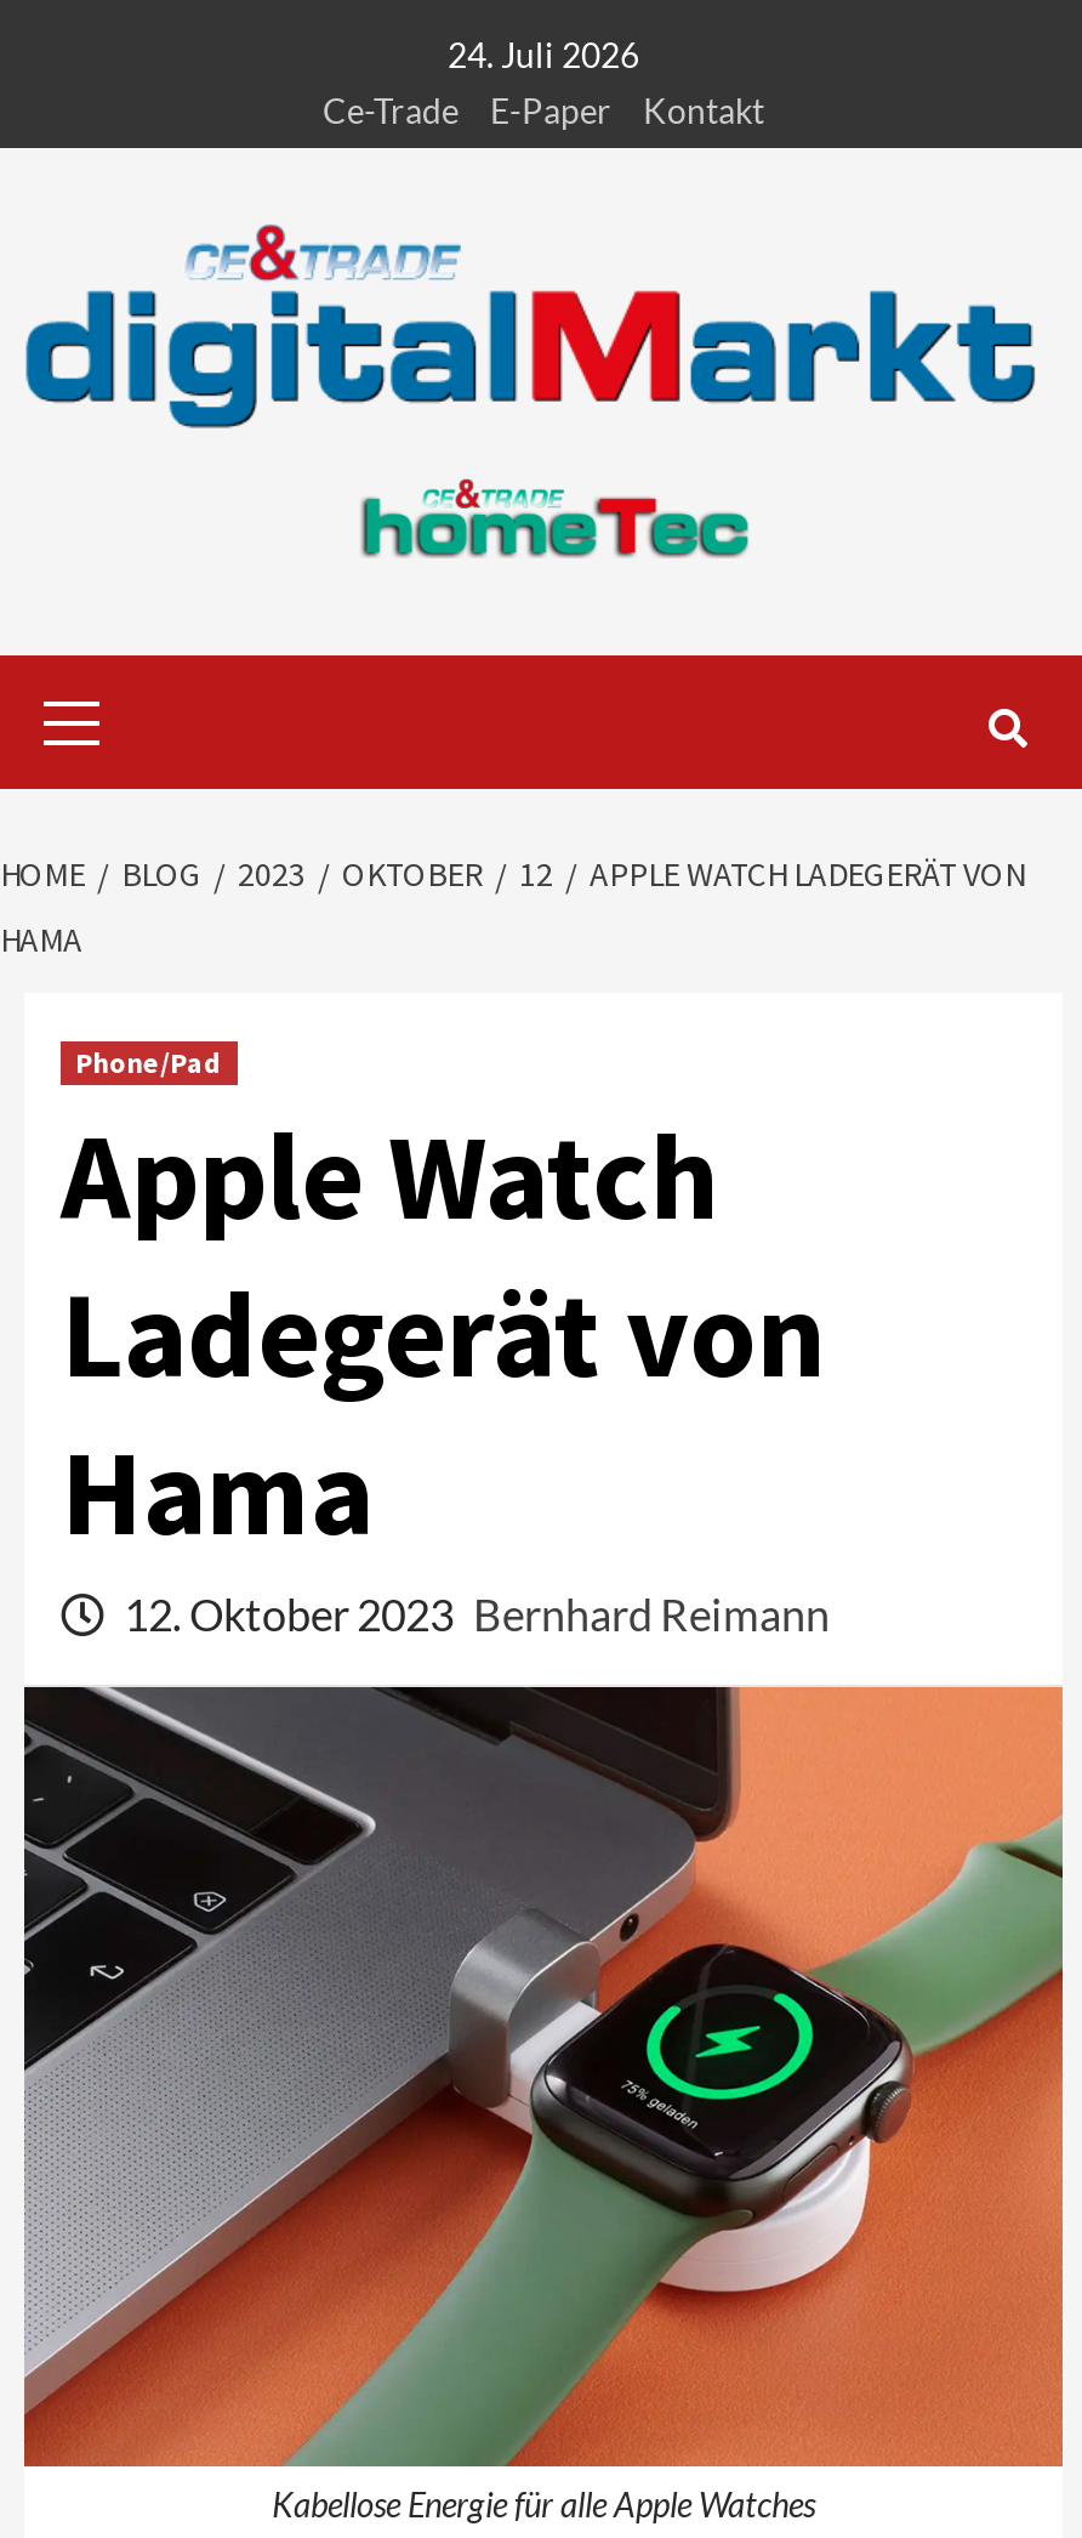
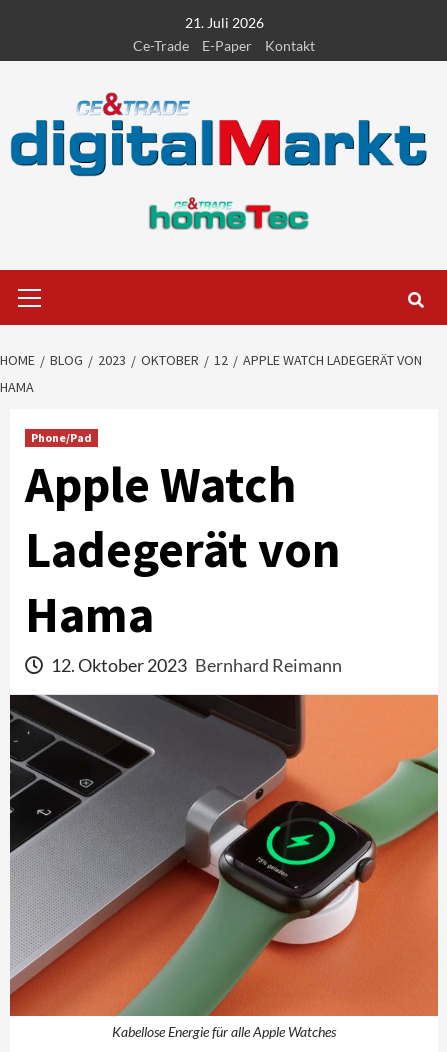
[448,34,639,75] 24. Juli 2026 -> [184,14,263,31] 21. Juli 2026

